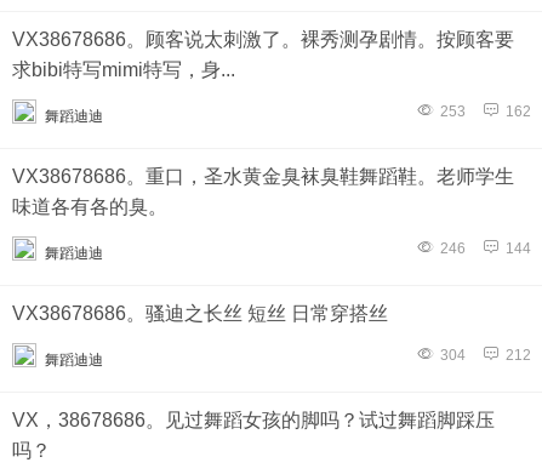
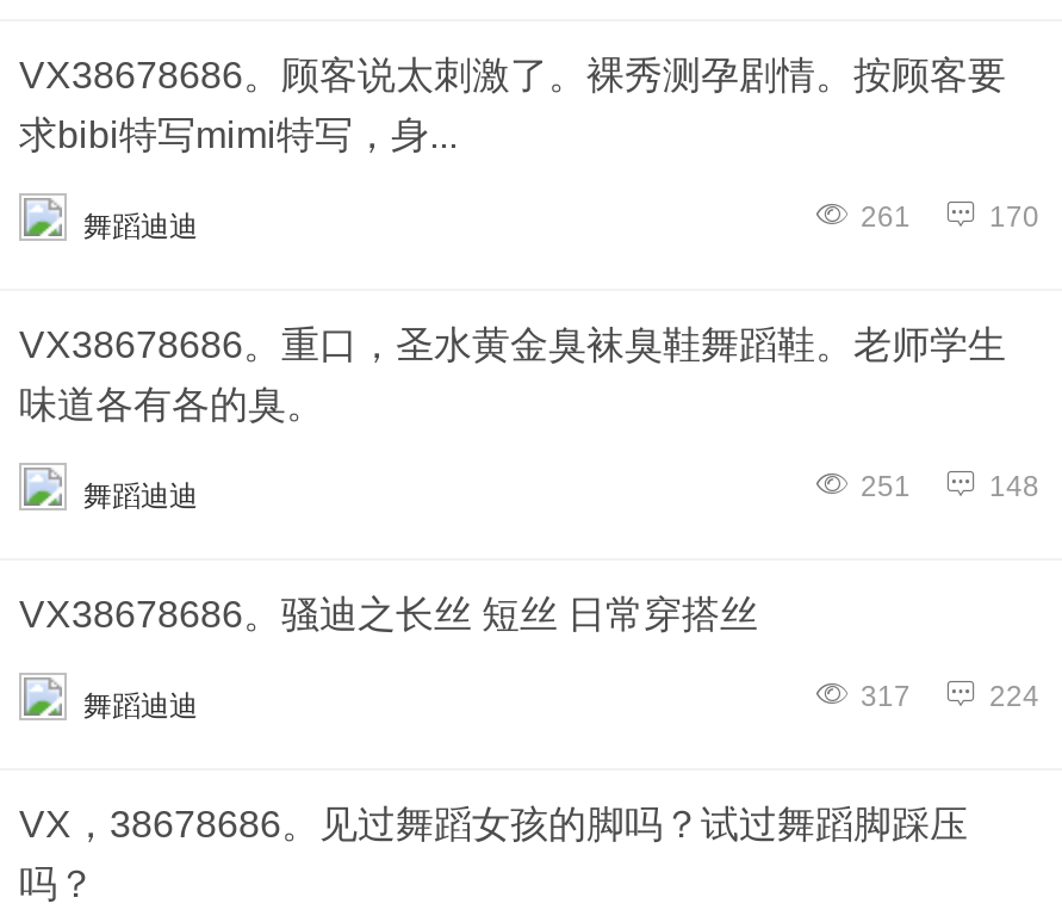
[440,103,466,120] 253 -> [861,200,911,234] 261
[506,103,531,120] 162 -> [989,200,1039,234] 170
[440,240,466,257] 246 -> [861,470,911,503] 251
[506,240,531,257] 144 -> [989,470,1039,503] 148
[440,347,466,364] 304 -> [861,680,911,713] 317
[506,347,531,364] 212 -> [989,680,1039,713] 224

